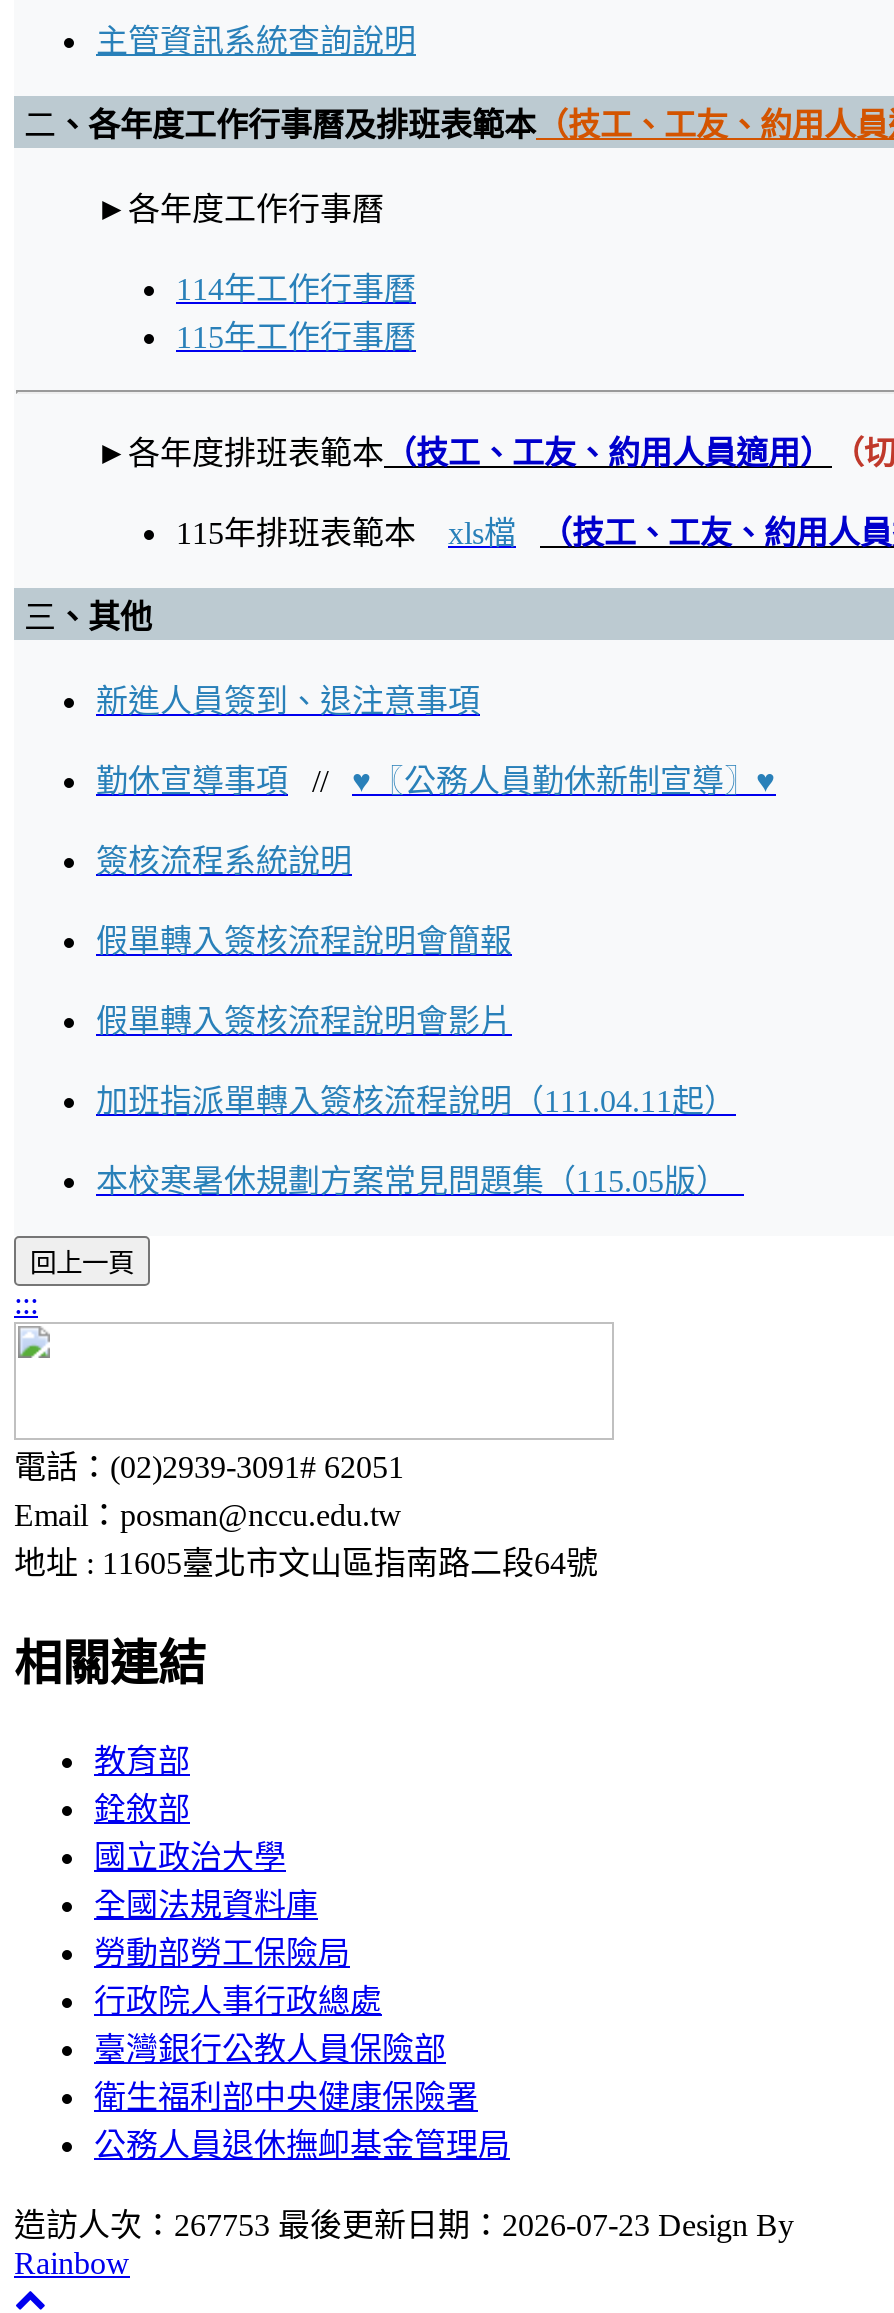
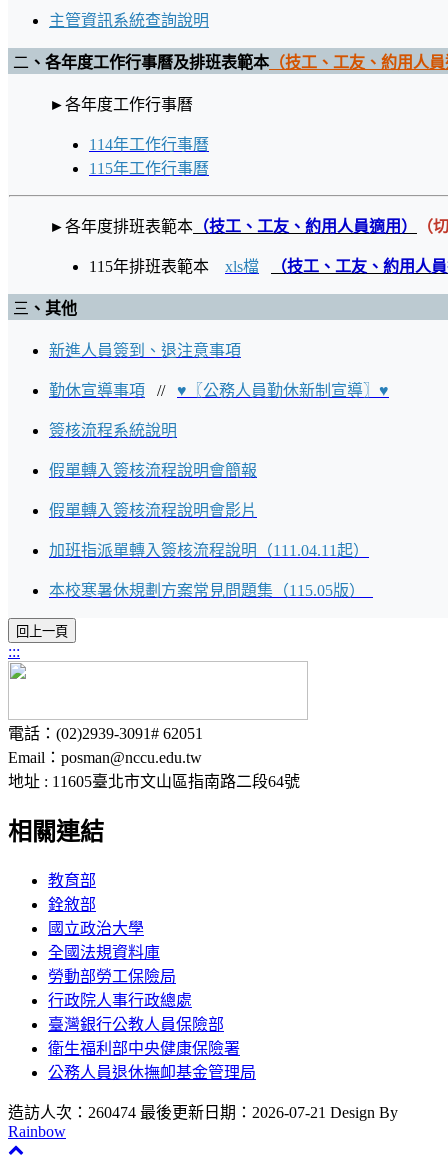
[14,2207,794,2241] 造訪人次：267753 最後更新日期：2026-07-23 Design By -> [8,1103,398,1120] 造訪人次：260474 最後更新日期：2026-07-21 Design By

